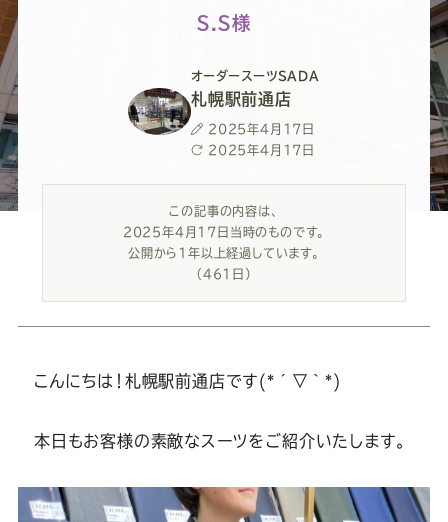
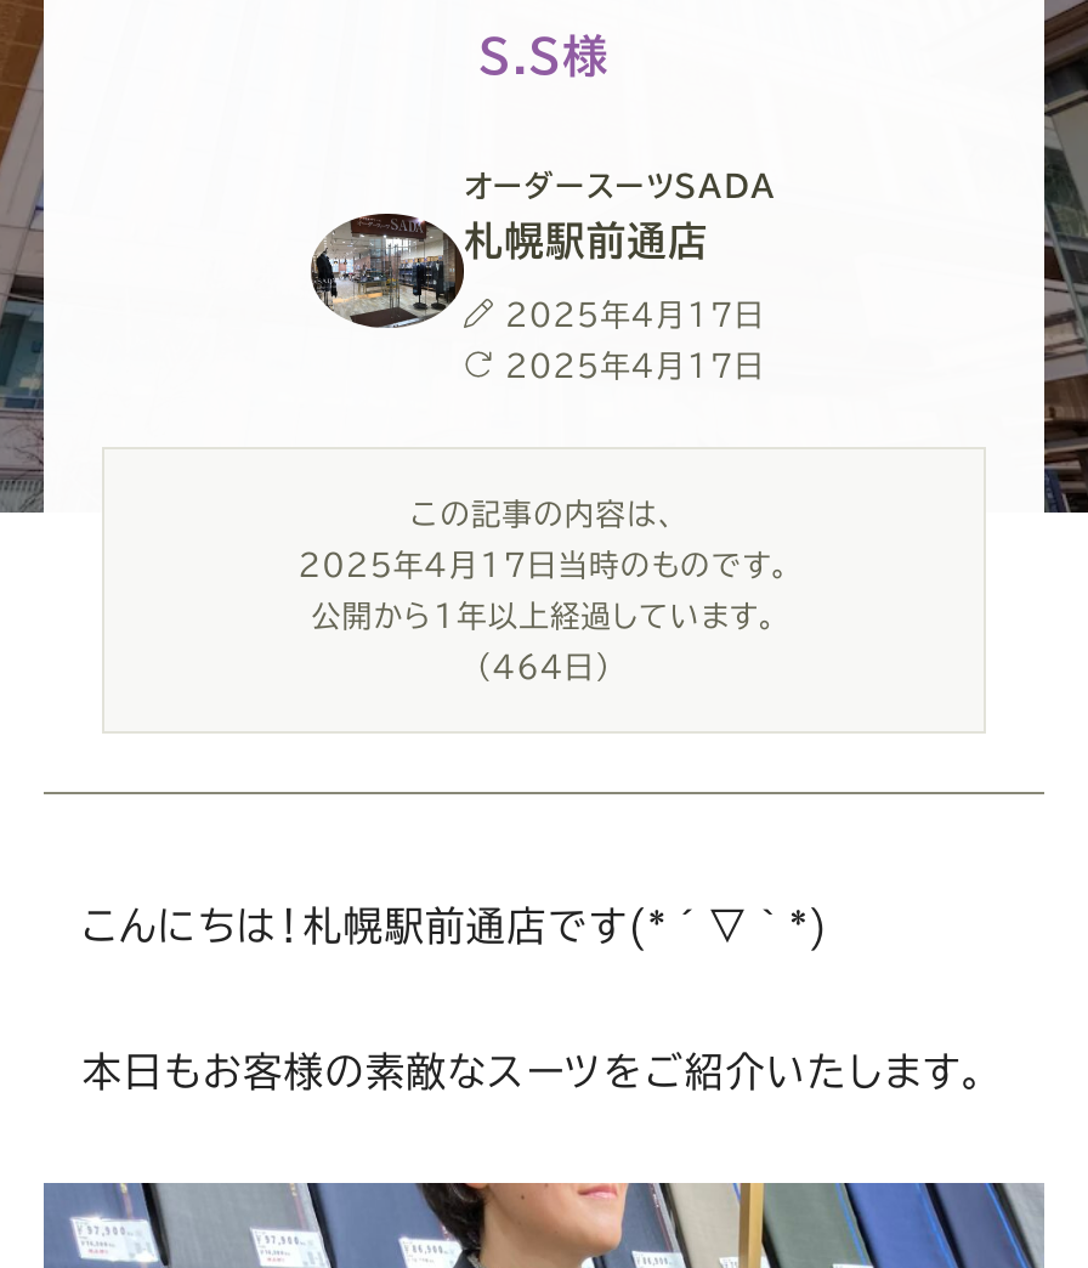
[194,268,254,280] （461日） -> [471,652,617,681] （464日）

